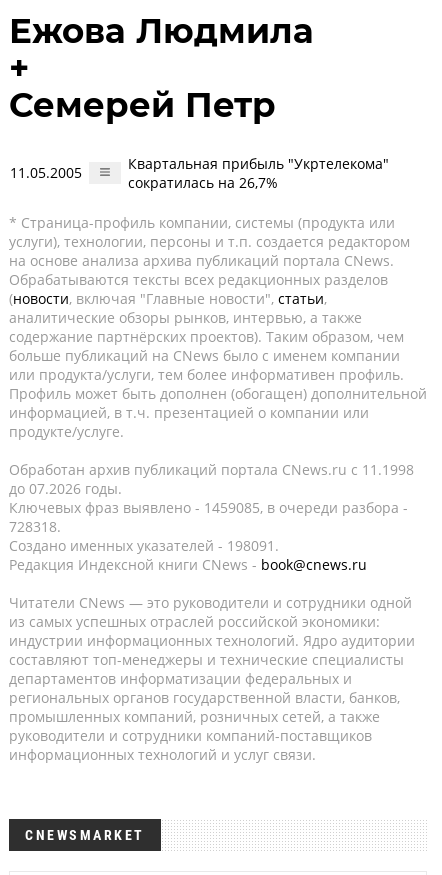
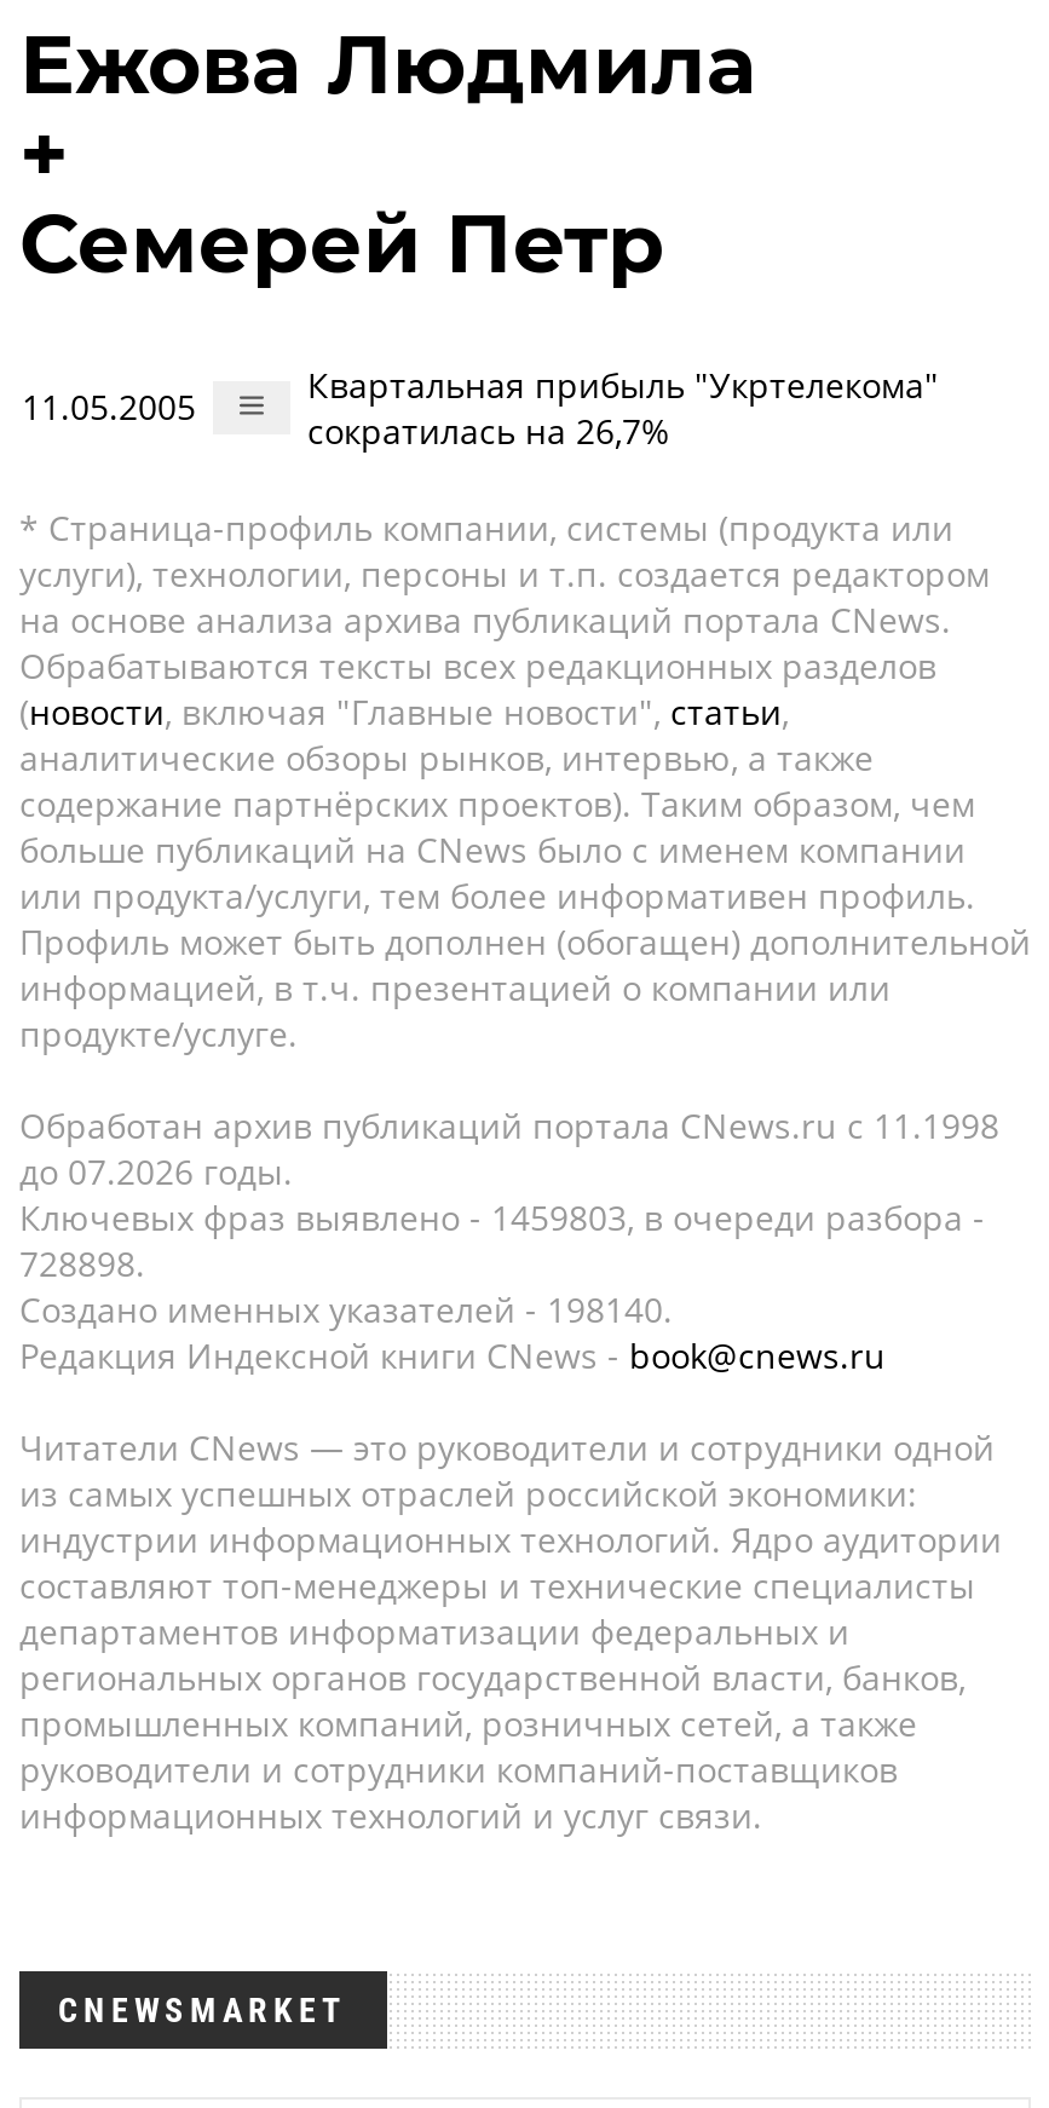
[9,498,408,517] Ключевых фраз выявлено - 1459085, в очереди разбора - -> [19,1194,985,1240] Ключевых фраз выявлено - 1459803, в очереди разбора -
[9,517,61,536] 728318. -> [19,1240,145,1286] 728898.
[9,536,279,555] Создано именных указателей - 198091. -> [19,1286,673,1332] Создано именных указателей - 198140.

